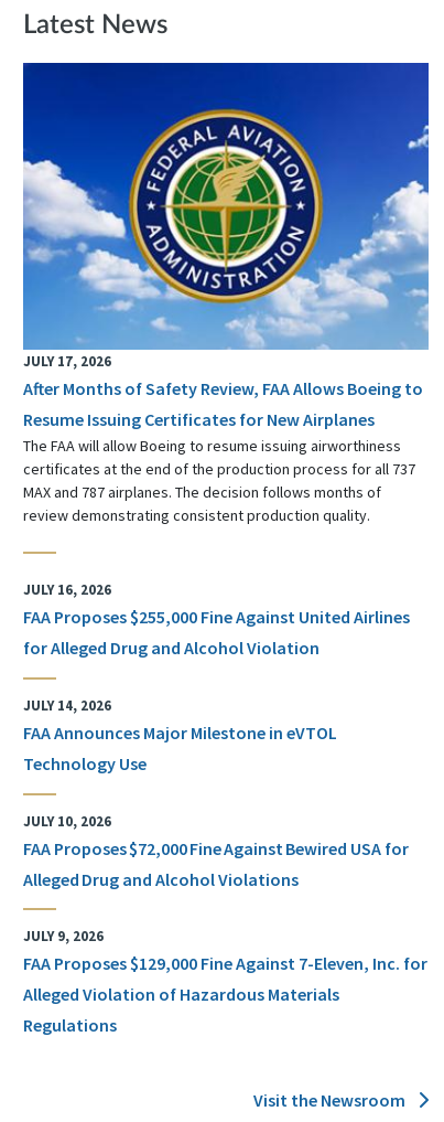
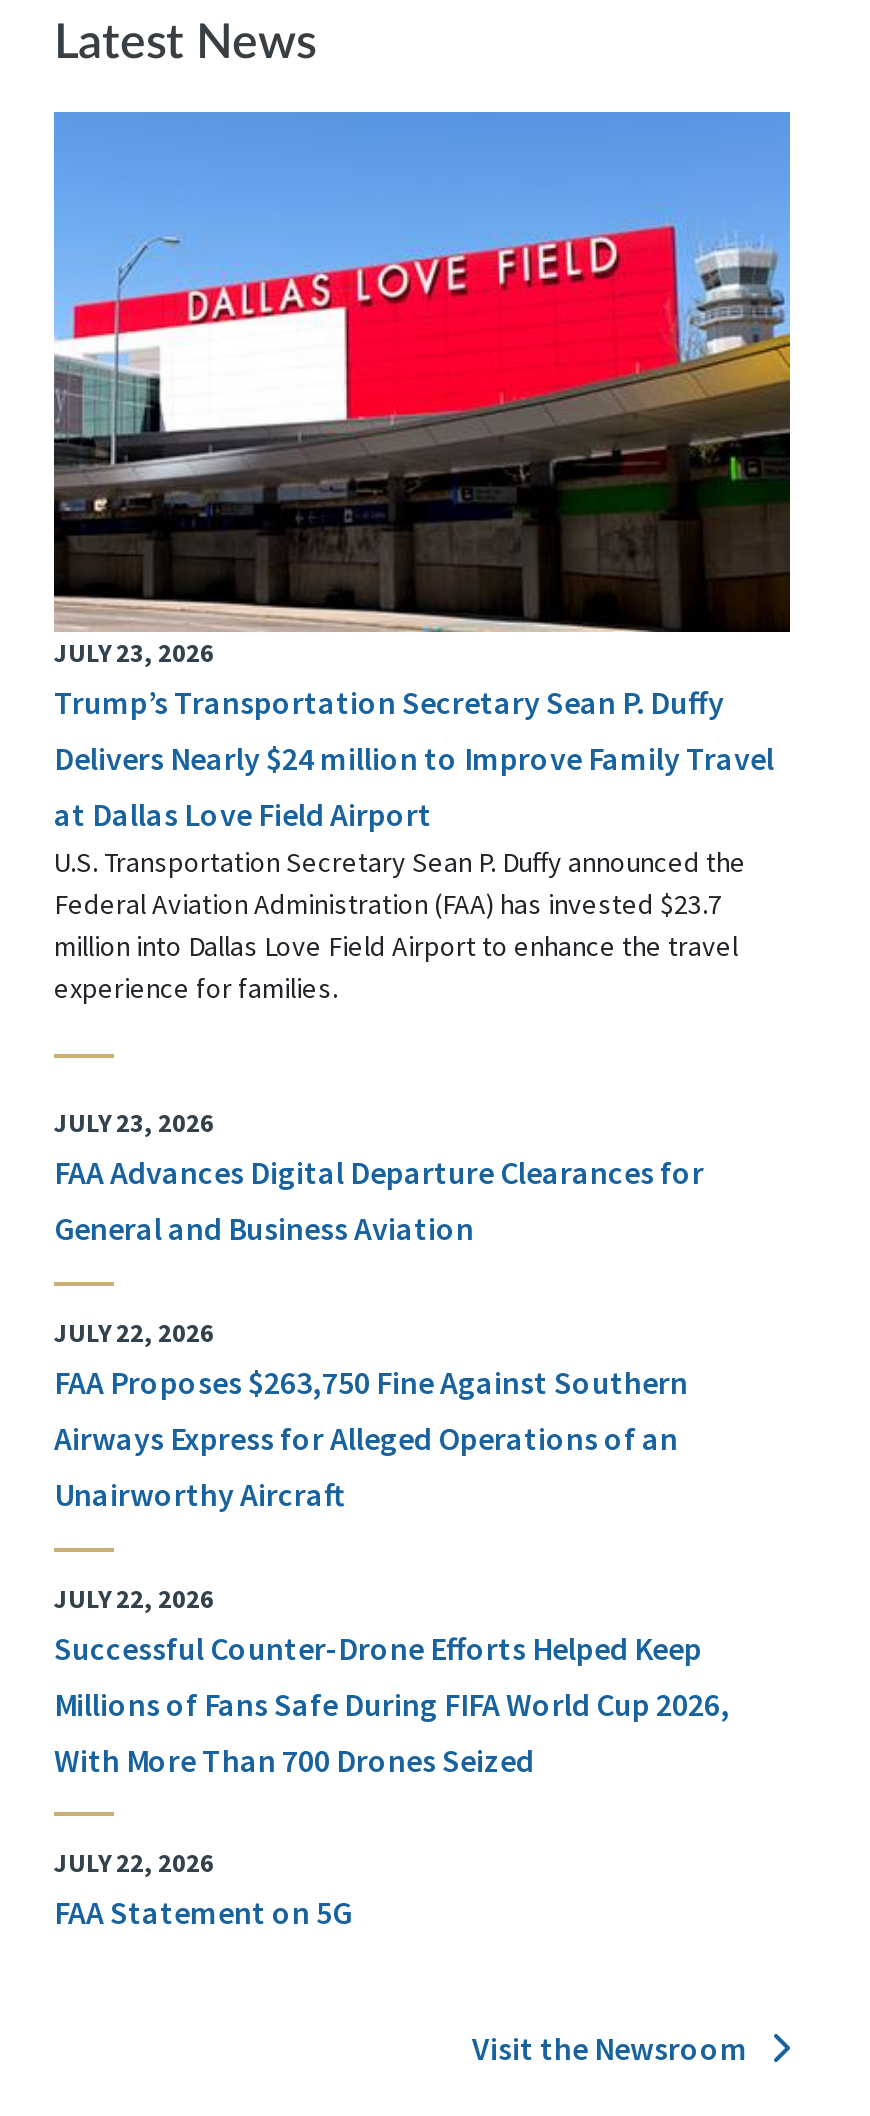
[22,62,430,525] [image] | JULY 17, 2026 | After Months of Safety Review, FAA Allows Boeing to | Resume Issuing Certificates for New Airplanes | The FAA will allow Boeing to resume issuing airworthiness | certificates at the end of the production process for all 737 | MAX and 787 airplanes. The decision follows months of | review demonstrating consistent production quality. -> [52,110,792,1005] [image] | JULY 23, 2026 | Trump’s Transportation Secretary Sean P. Duffy | Delivers Nearly $24 million to Improve Family Travel | at Dallas Love Field Airport | U.S. Transportation Secretary Sean P. Duffy announced the | Federal Aviation Administration (FAA) has invested $23.7 | million into Dallas Love Field Airport to enhance the travel | experience for families.
[23,581,410,659] JULY 16, 2026 | FAA Proposes $255,000 Fine Against United Airlines | for Alleged Drug and Alcohol Violation -> [54,1107,704,1249] JULY 23, 2026 | FAA Advances Digital Departure Clearances for | General and Business Aviation
[23,696,337,774] JULY 14, 2026 | FAA Announces Major Milestone in eVTOL | Technology Use -> [54,1316,688,1514] JULY 22, 2026 | FAA Proposes $263,750 Fine Against Southern | Airways Express for Alleged Operations of an | Unairworthy Aircraft
[23,812,409,890] JULY 10, 2026 | FAA Proposes $72,000 Fine Against Bewired USA for | Alleged Drug and Alcohol Violations -> [54,1581,730,1779] JULY 22, 2026 | Successful Counter-Drone Efforts Helped Keep | Millions of Fans Safe During FIFA World Cup 2026, | With More Than 700 Drones Seized
[23,927,427,1036] JULY 9, 2026 | FAA Proposes $129,000 Fine Against 7-Eleven, Inc. for | Alleged Violation of Hazardous Materials | Regulations -> [54,1846,352,1932] JULY 22, 2026 | FAA Statement on 5G

